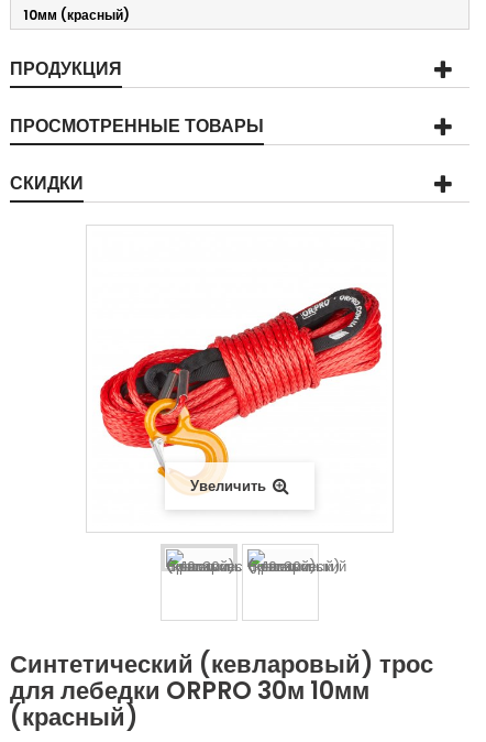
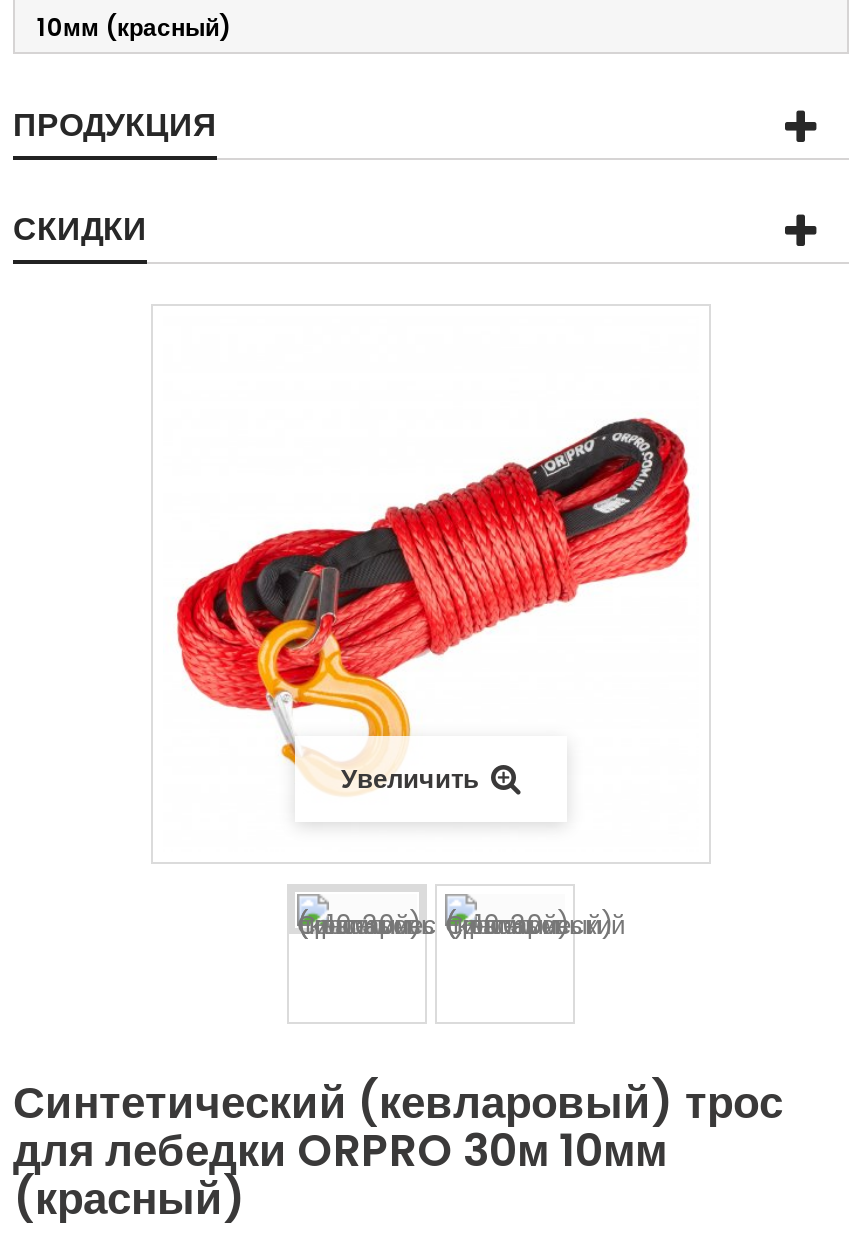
[10,113,264,139] ПРОСМОТРЕННЫЕ ТОВАРЫ -> none

